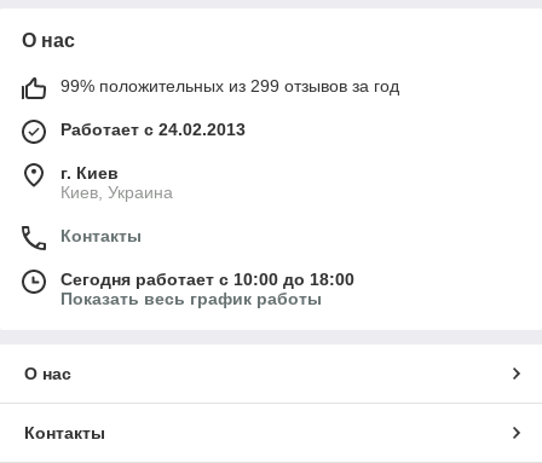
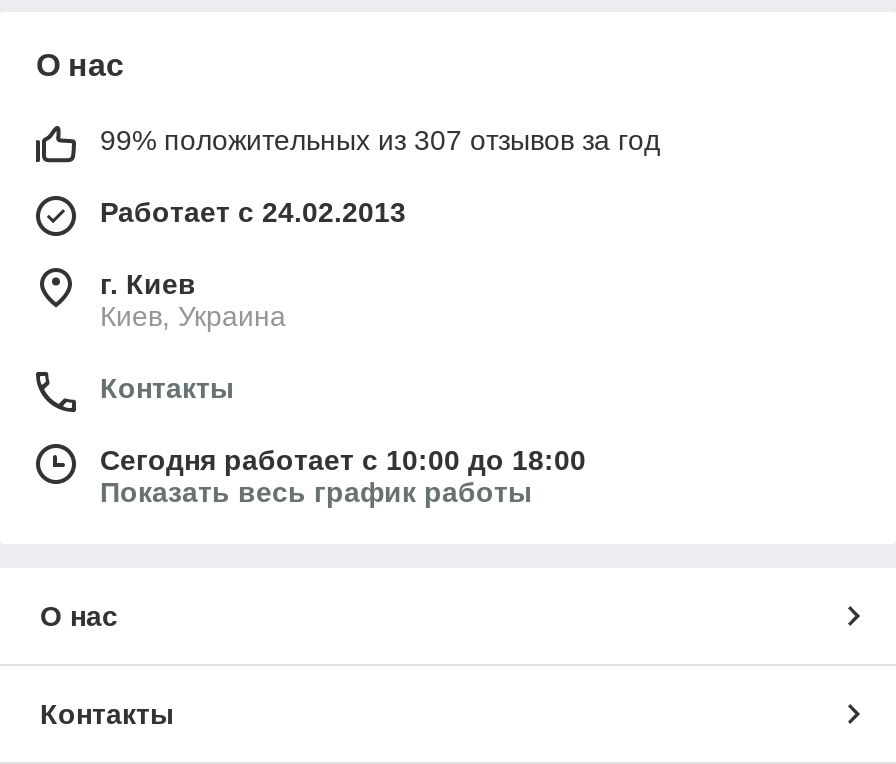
[60,76,399,95] 99% положительных из 299 отзывов за год -> [100,124,660,156] 99% положительных из 307 отзывов за год

